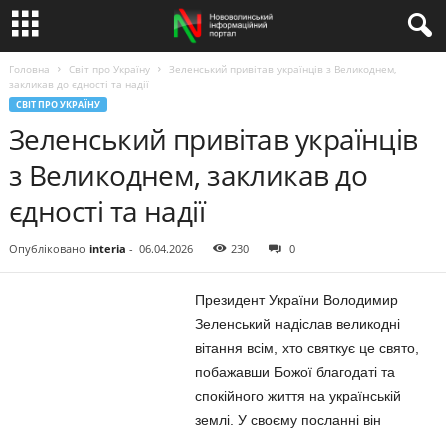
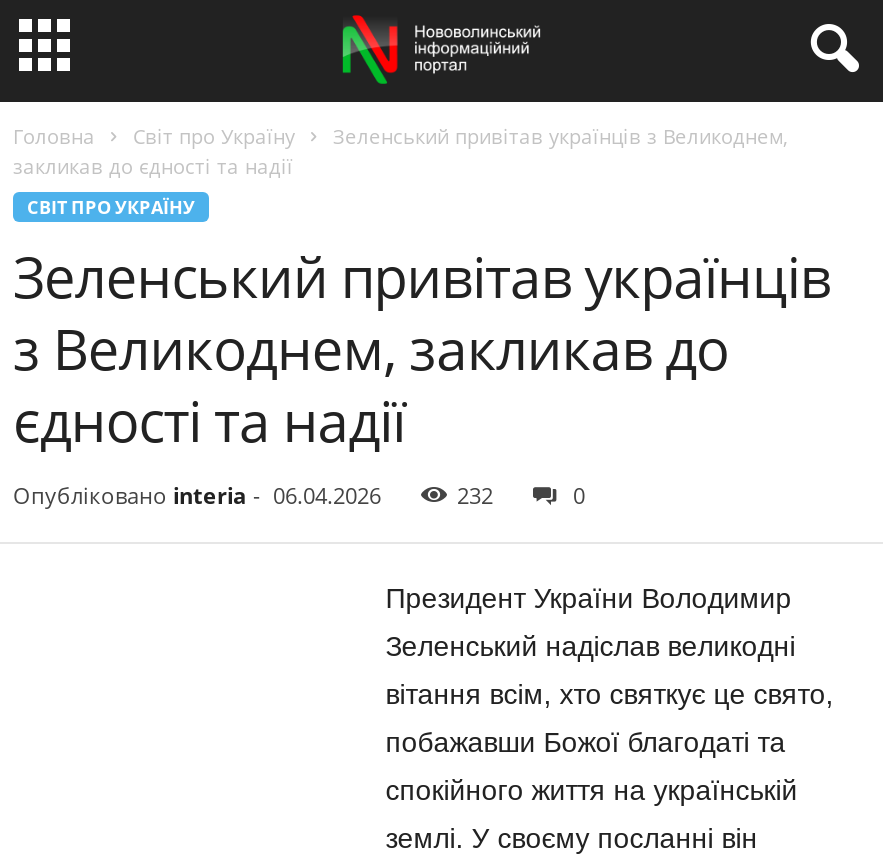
[231,241,249,256] 230 -> [457,480,493,510] 232

